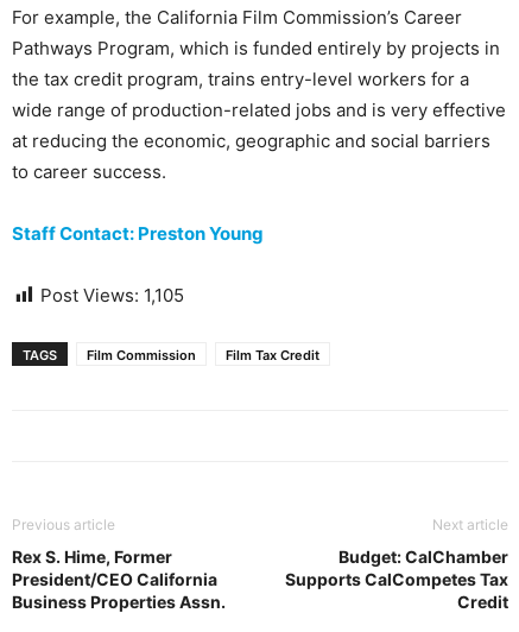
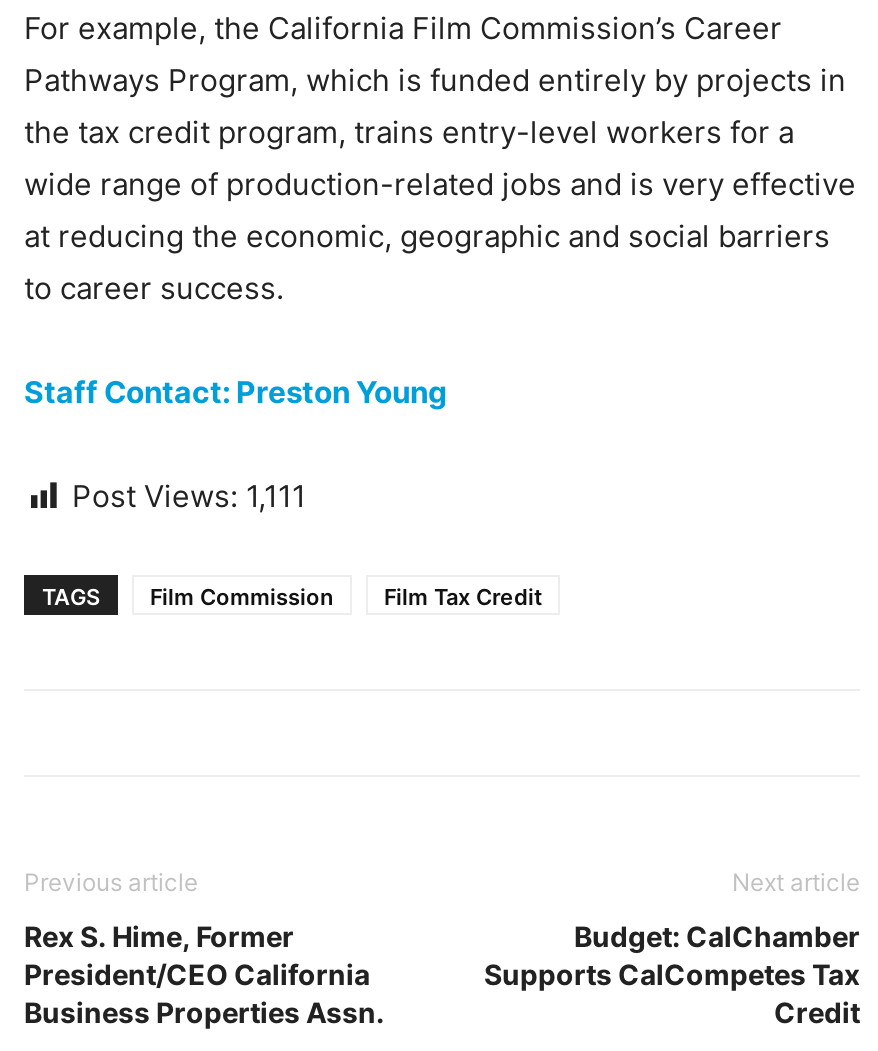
[40,284,184,306] Post Views: 1,105 -> [72,477,306,515] Post Views: 1,111

